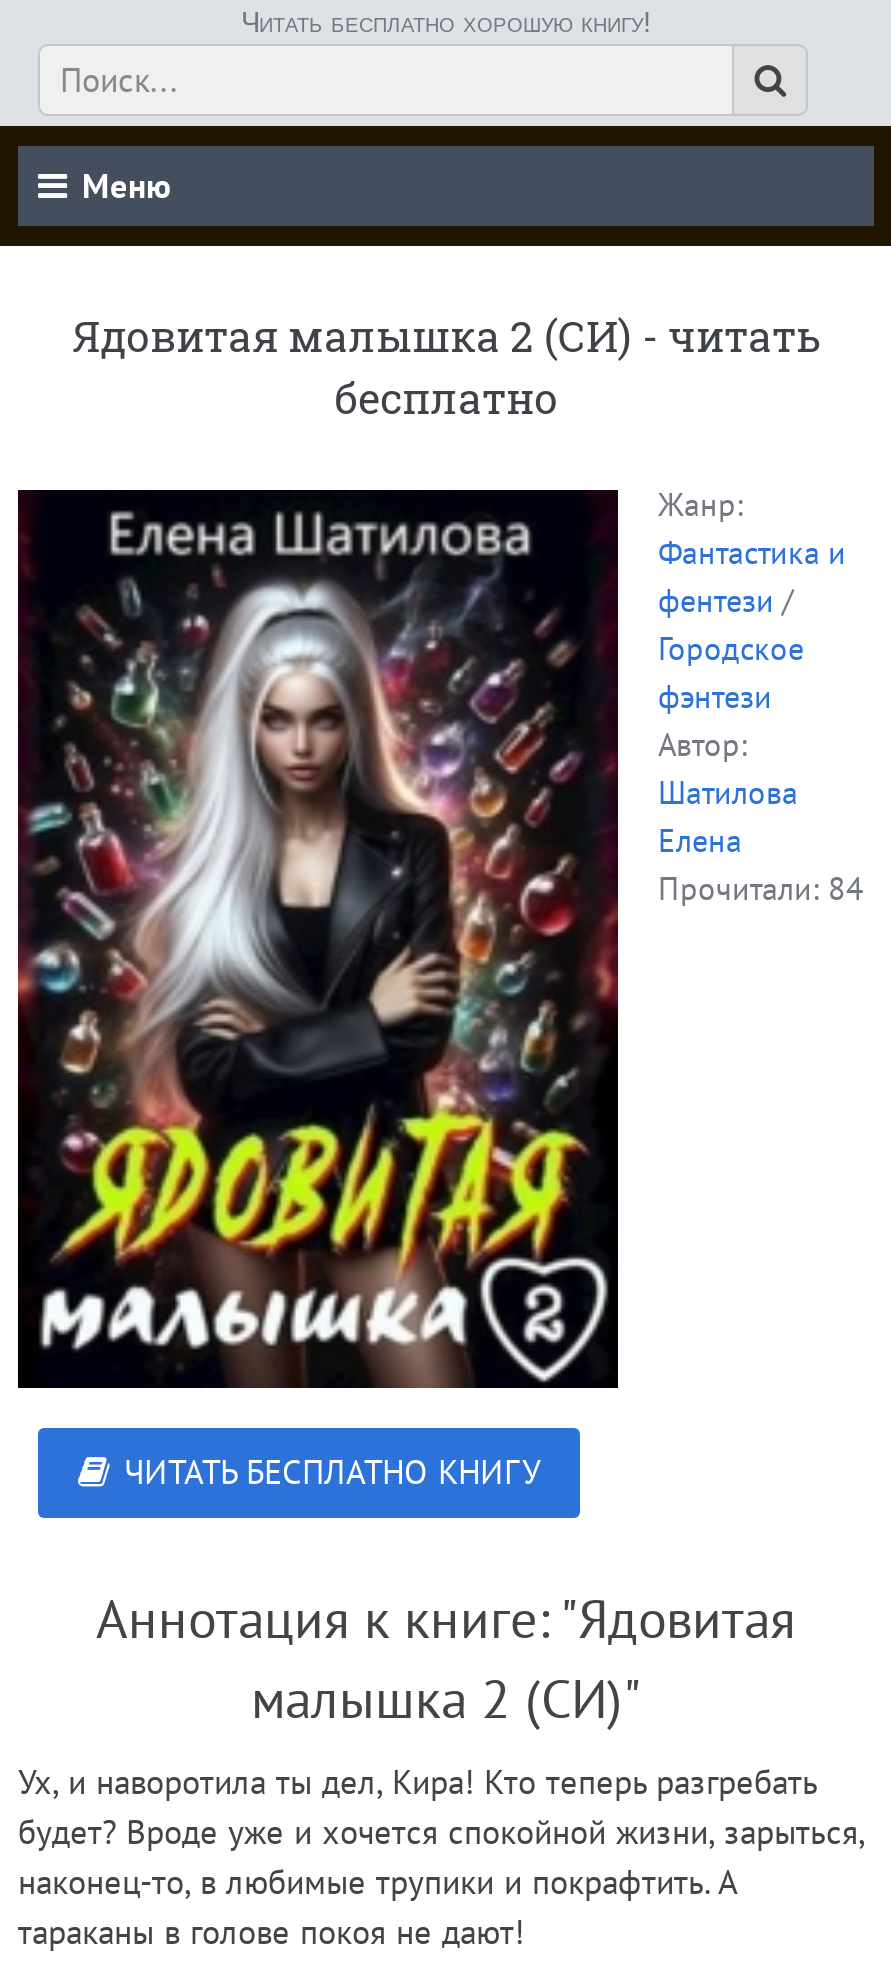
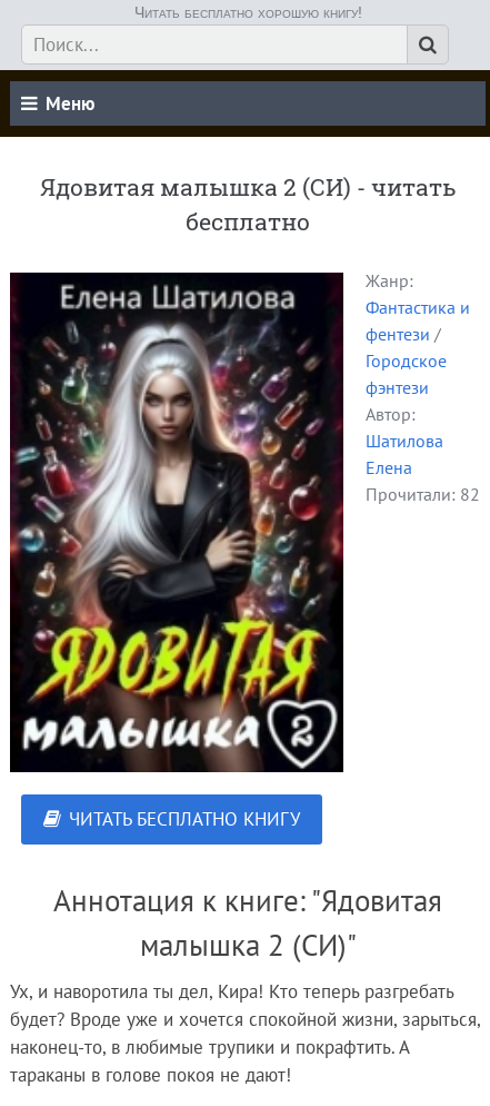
[658,868,864,908] Прочитали: 84 -> [366,483,480,505] Прочитали: 82

